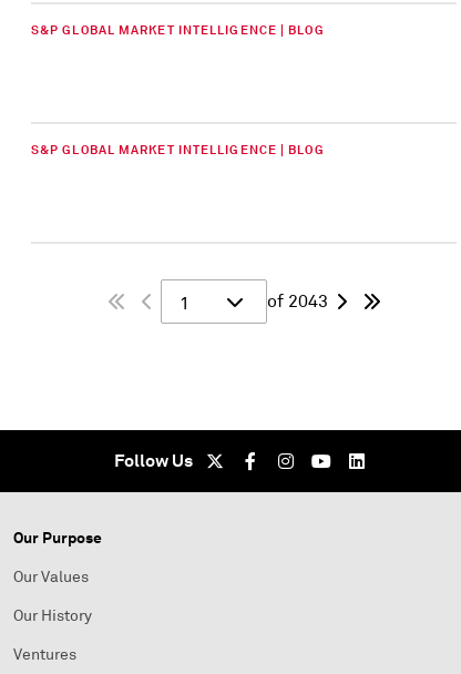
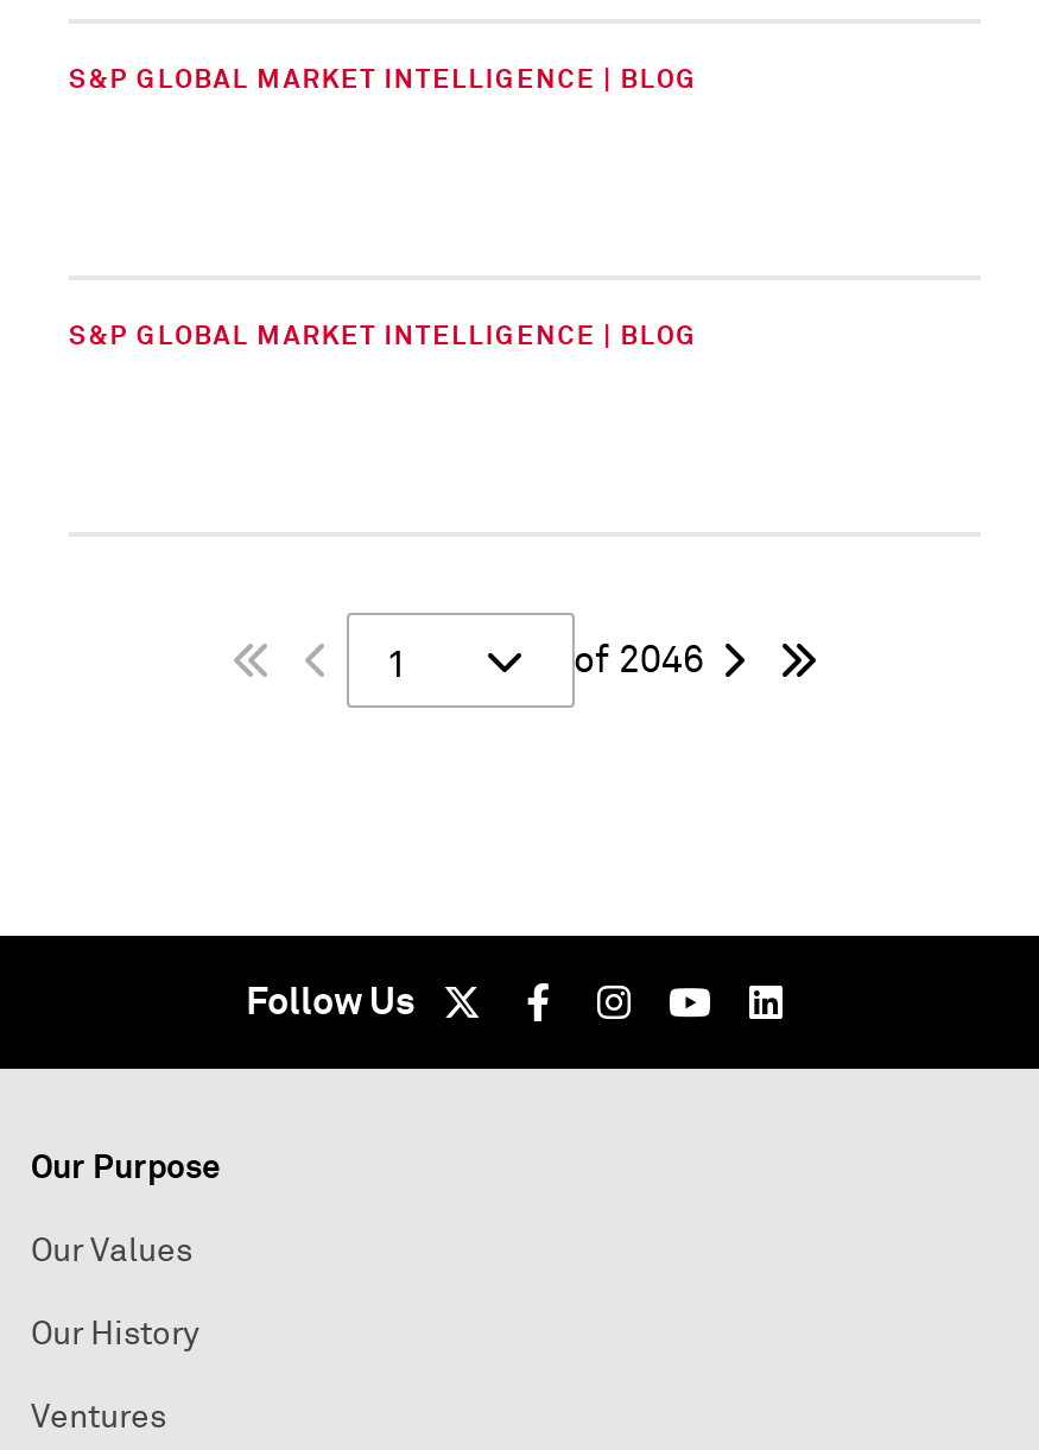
[267,290,327,313] of 2043 -> [574,637,704,684] of 2046

